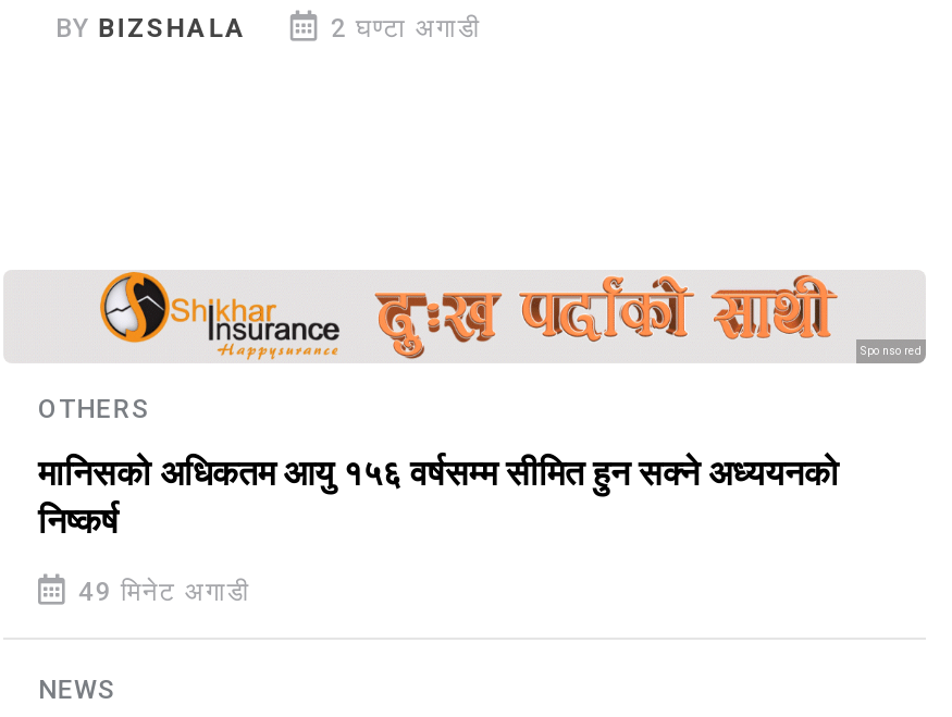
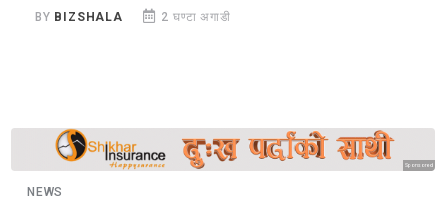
[38,393,839,606] OTHERS | मानिसको अधिकतम आयु १५६ वर्षसम्म सीमित हुन सक्ने अध्ययनको | निष्कर्ष | 49 मिनेट अगाडी -> none

